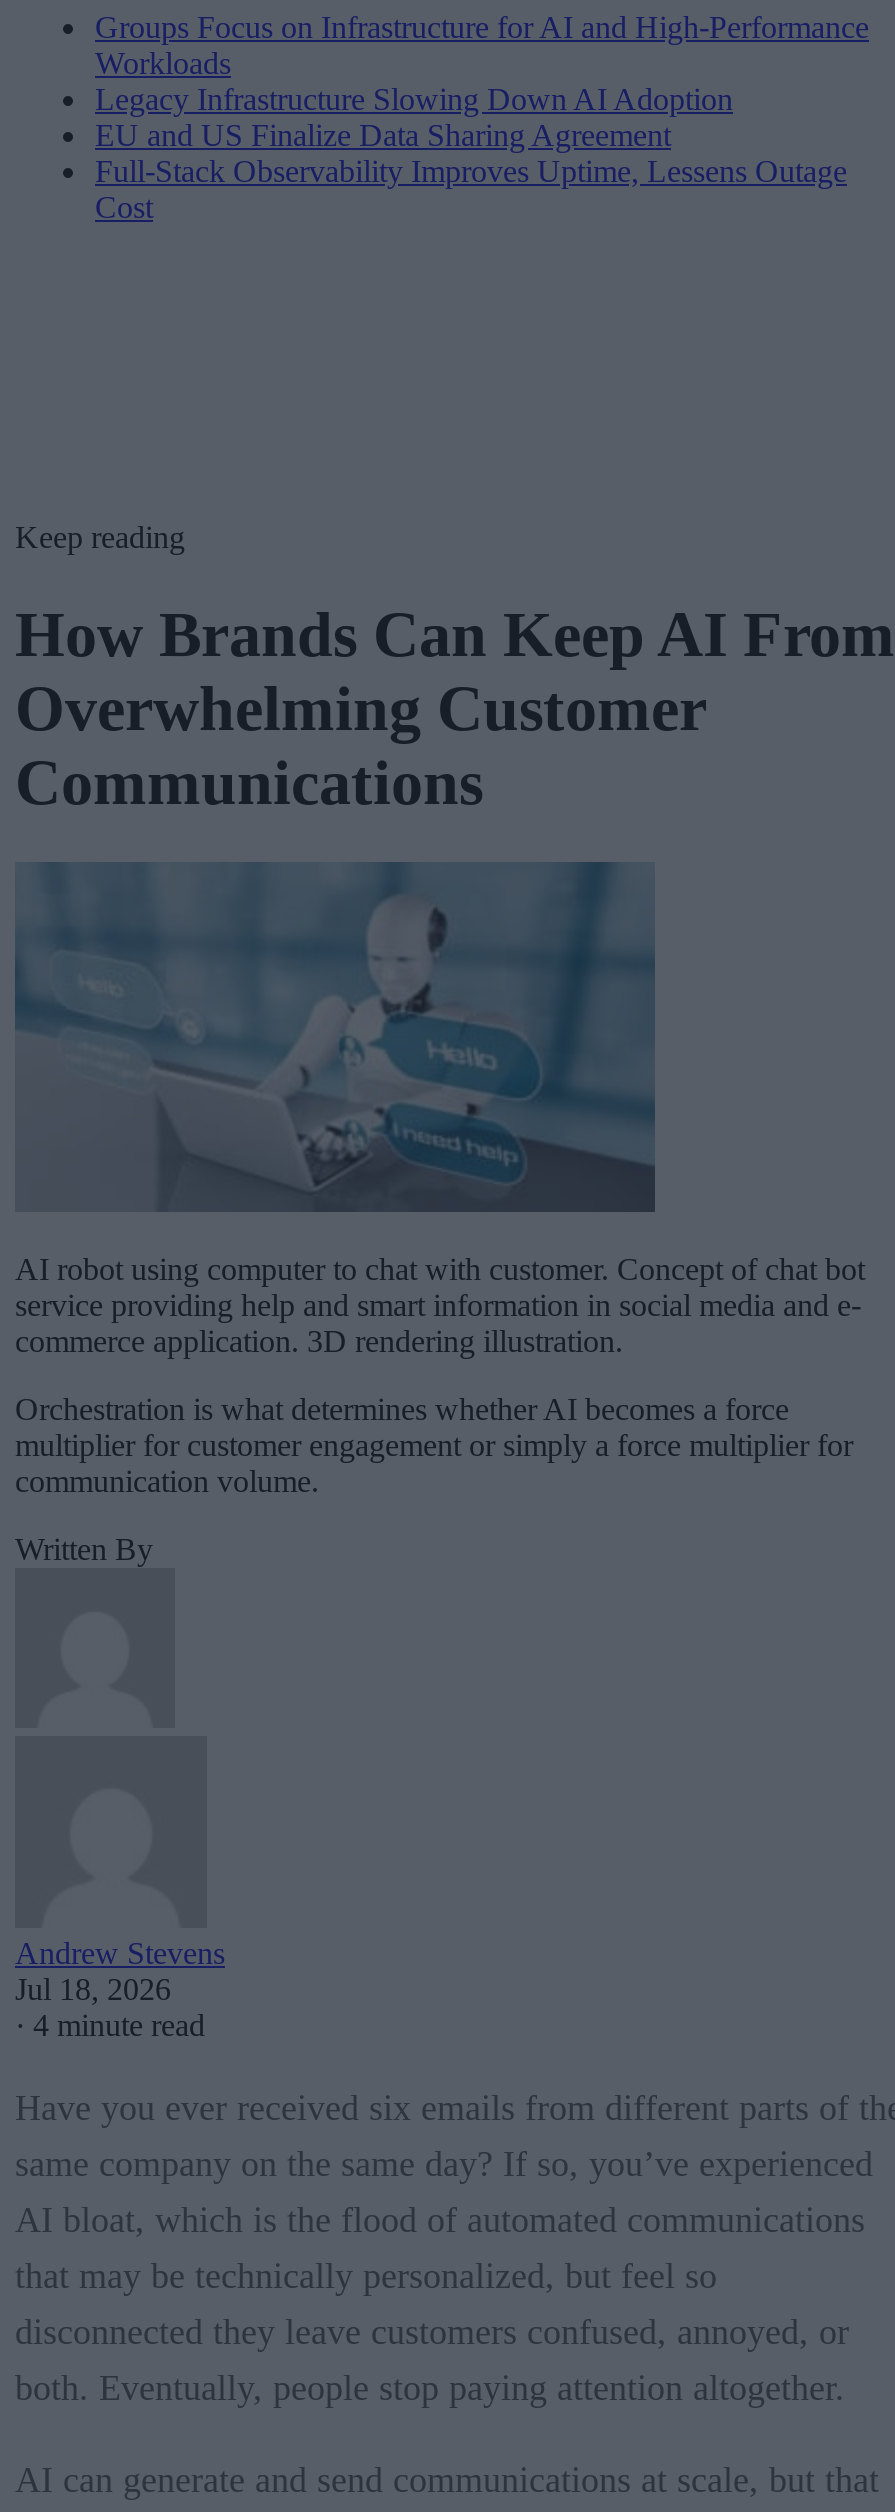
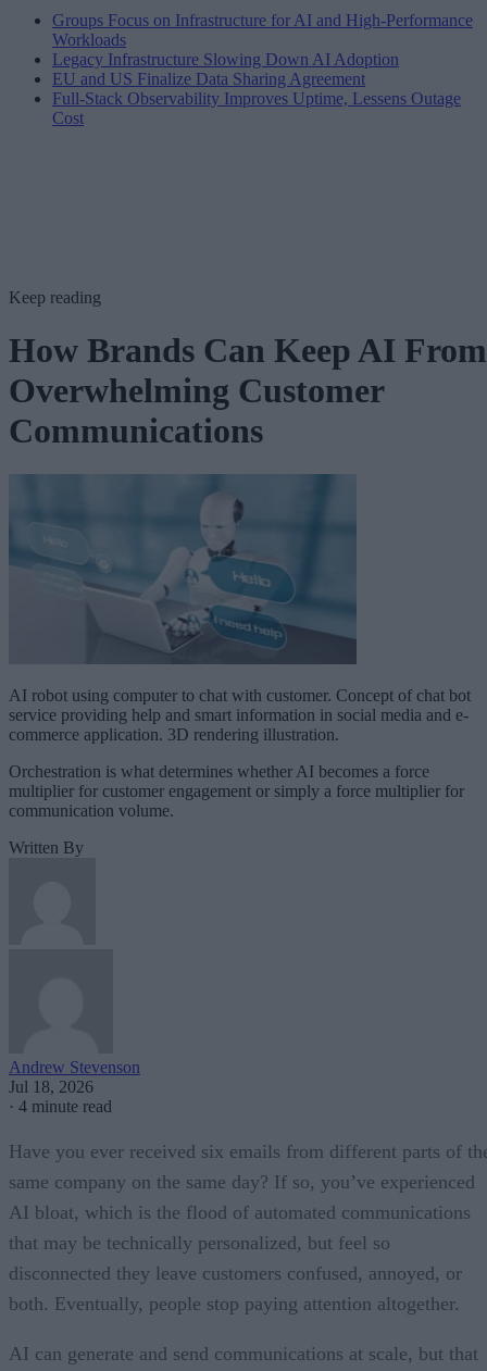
[15,1937,225,1971] Andrew Stevens -> [9,1058,140,1077] Andrew Stevenson

